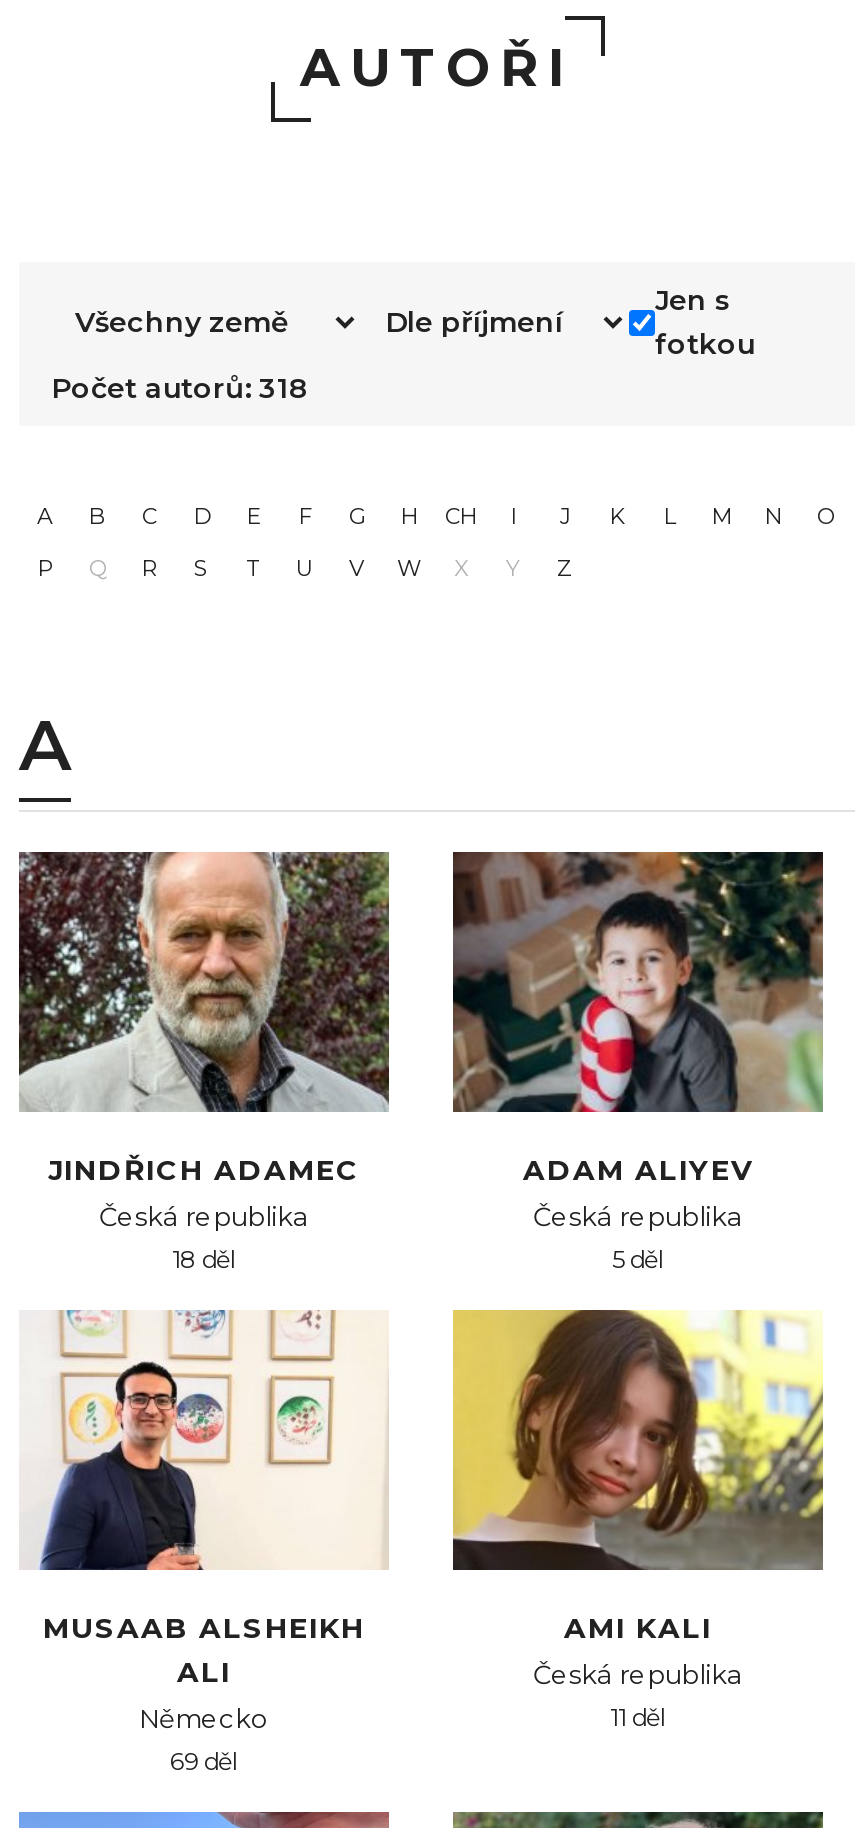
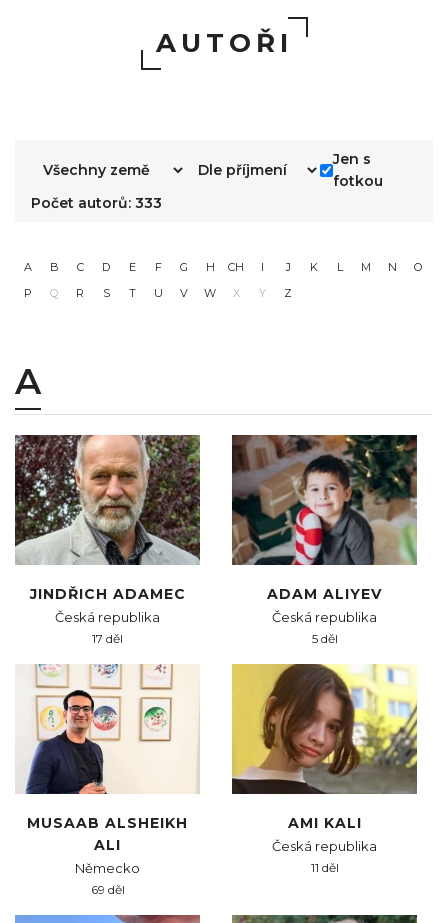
[51,370,309,406] Počet autorů: 318 -> [31,194,162,212] Počet autorů: 333
[172,1244,236,1274] 18 děl -> [92,631,123,646] 17 děl

